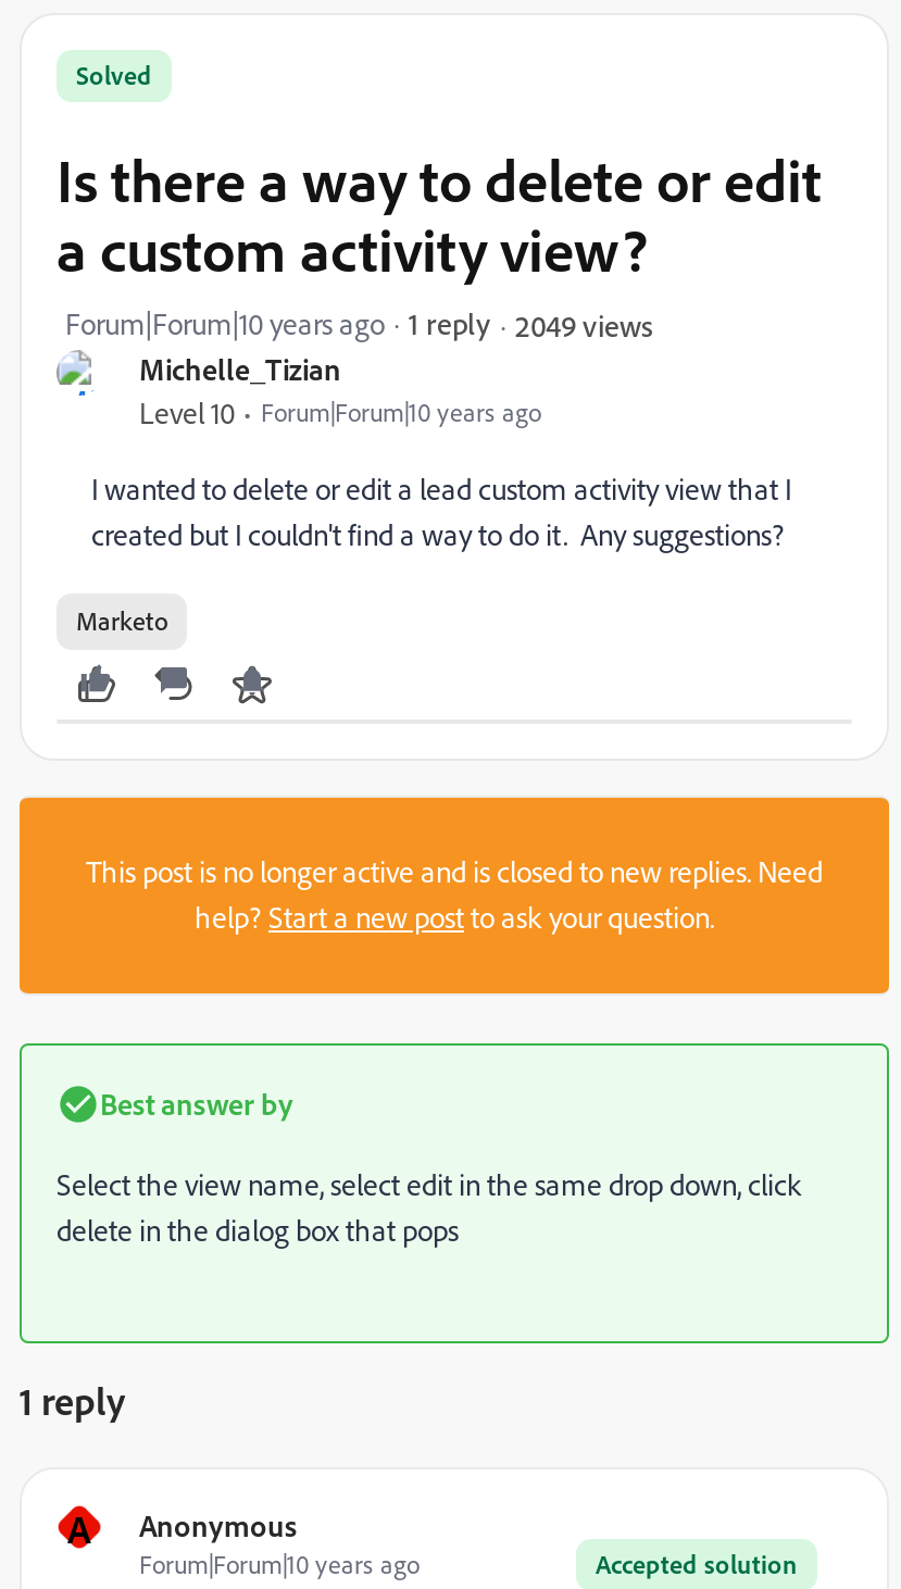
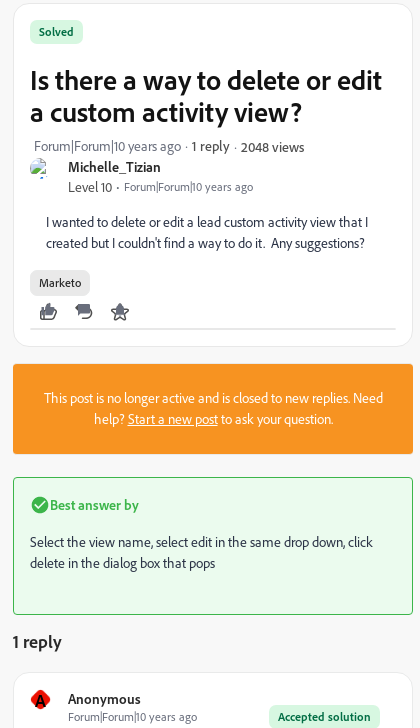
[515,305,652,342] 2049 views -> [241,137,304,154] 2048 views

